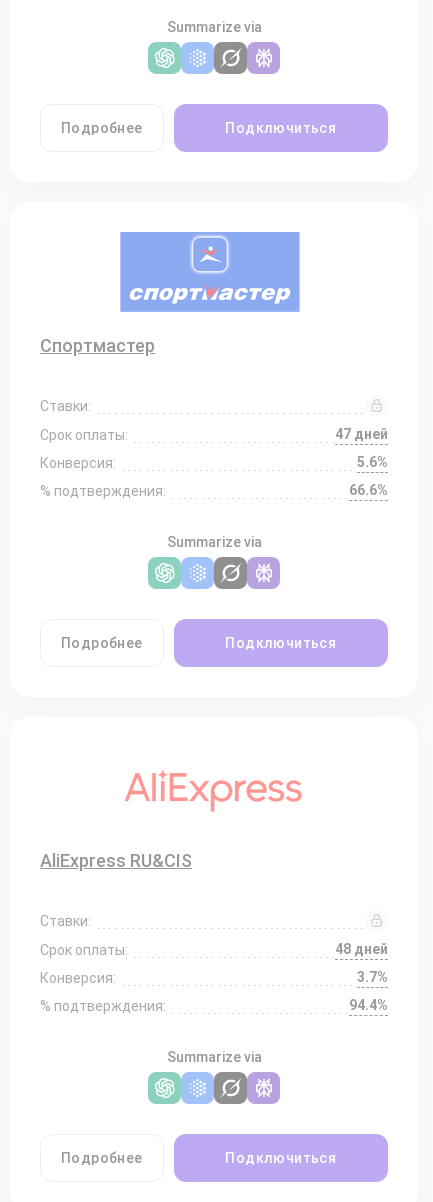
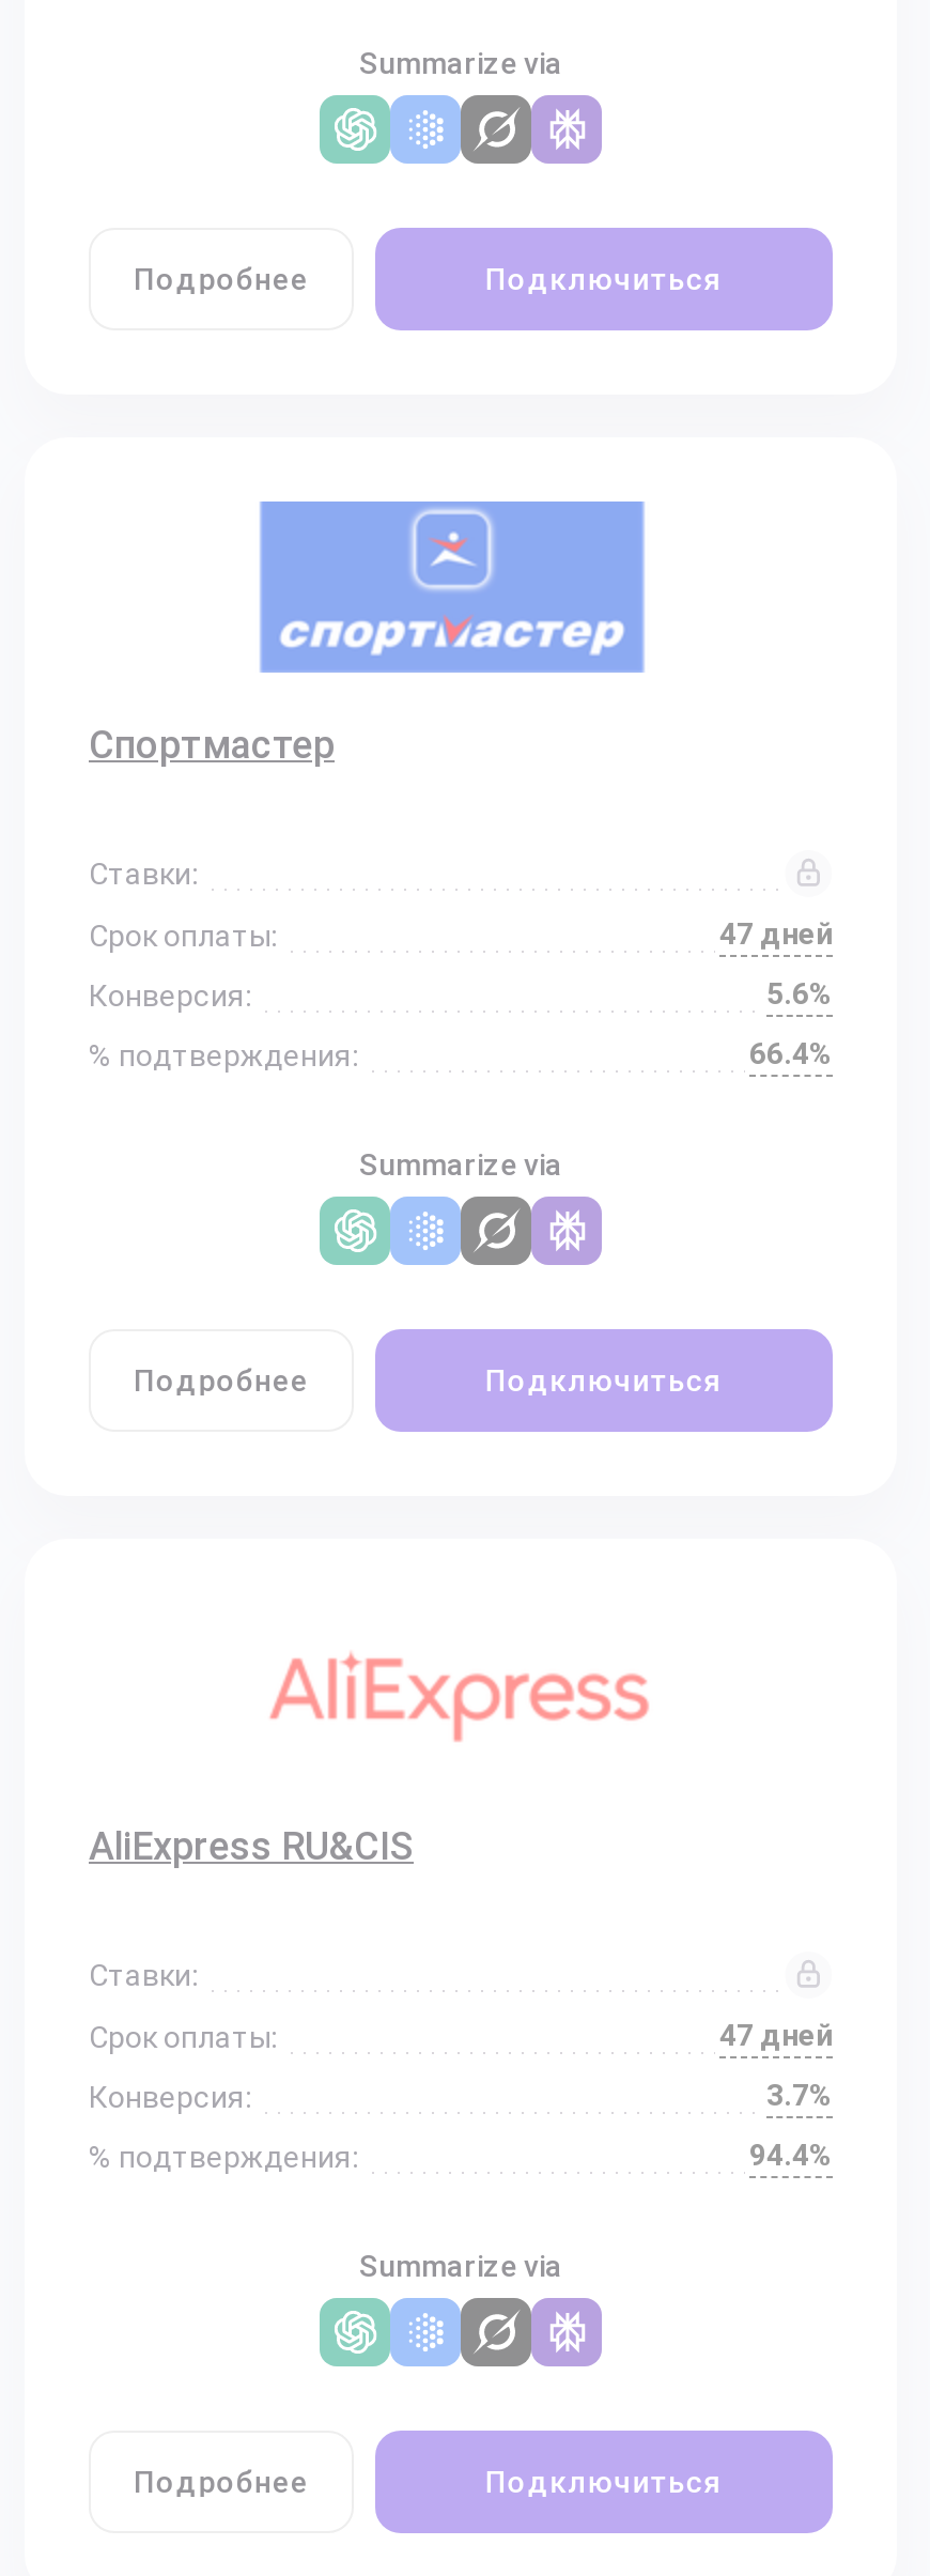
[349,482,388,498] 66.6% -> [749,1036,833,1070] 66.4%
[335,941,388,957] 48 дней -> [719,2018,833,2052] 47 дней

